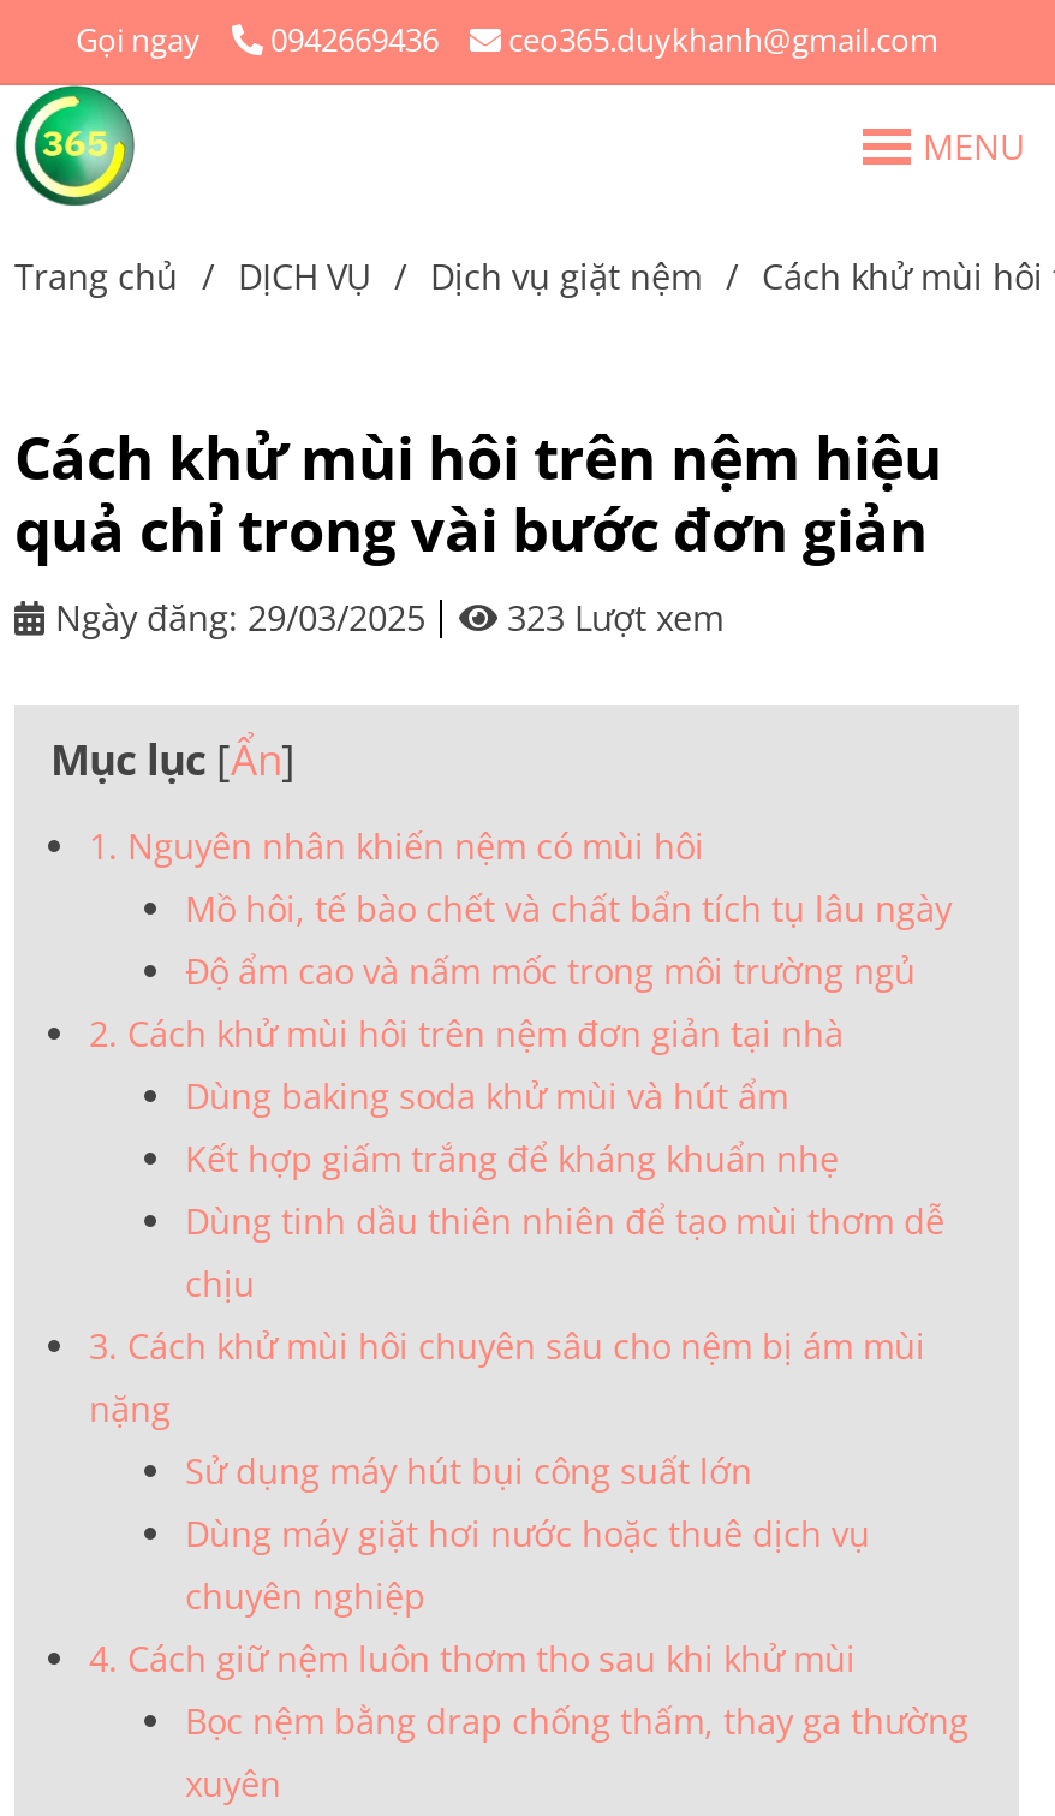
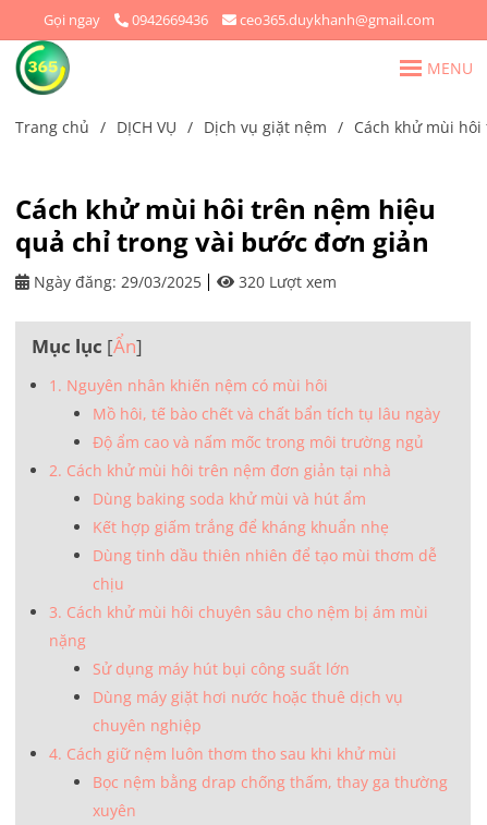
[46,595,723,641] Ngày đăng: 29/03/2025 323 Lượt xem -> [29,271,337,292] Ngày đăng: 29/03/2025 320 Lượt xem

